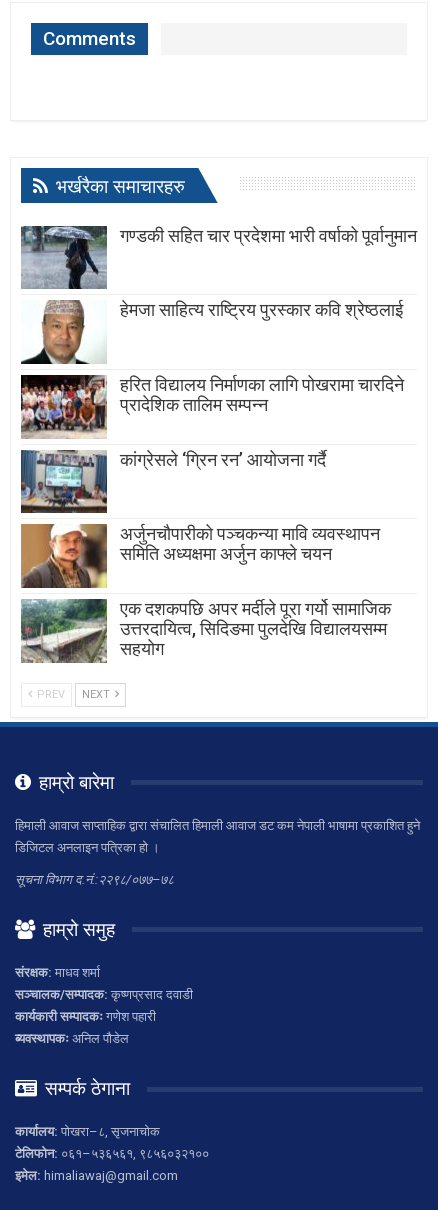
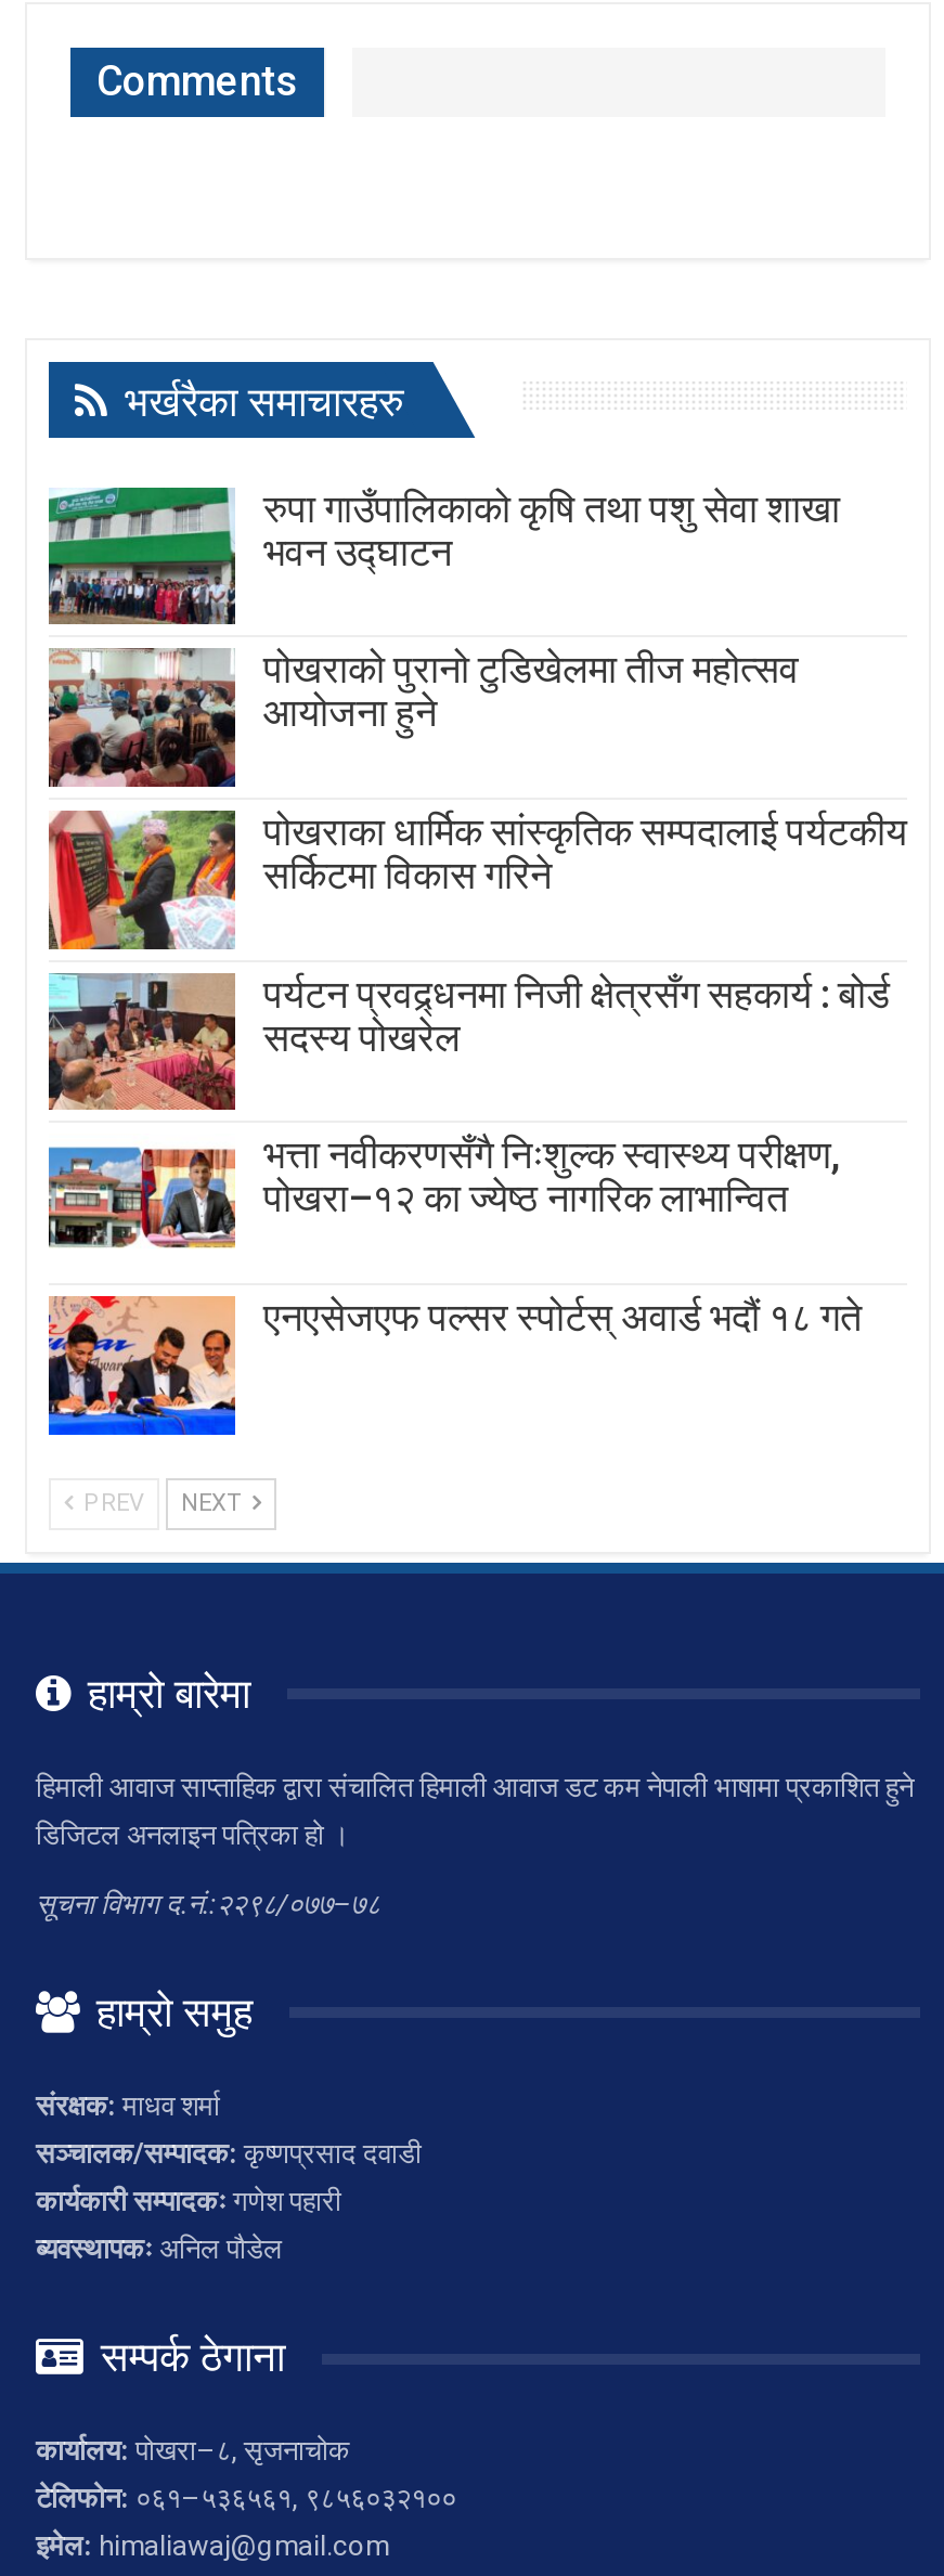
[20,225,417,290] [image] | गण्डकी सहित चार प्रदेशमा भारी वर्षाको पूर्वानुमान -> [49,485,840,626] [image] | रुपा गाउँपालिकाको कृषि तथा पशु सेवा शाखा | भवन उद्घाटन
[21,299,403,365] [image] | हेमजा साहित्य राष्ट्रिय पुरस्कार कवि श्रेष्ठलाई -> [47,646,799,789] [image] | पोखराको पुरानो टुडिखेलमा तीज महोत्सव | आयोजना हुने
[20,374,404,439] [image] | हरित विद्यालय निर्माणका लागि पोखरामा चारदिने | प्रादेशिक तालिम सम्पन्न -> [47,808,907,952] [image] | पोखराका धार्मिक सांस्कृतिक सम्पदालाई पर्यटकीय | सर्किटमा विकास गरिने
[20,449,326,514] [image] | कांग्रेसले ‘ग्रिन रन’ आयोजना गर्दै -> [47,970,890,1112] [image] | पर्यटन प्रवद्र्धनमा निजी क्षेत्रसँग सहकार्य : बोर्ड | सदस्य पोखरेल
[20,523,380,589] [image] | अर्जुनचौपारीको पञ्चकन्या मावि व्यवस्थापन | समिति अध्यक्षमा अर्जुन काफ्ले चयन -> [47,1132,840,1272] [image] | भत्ता नवीकरणसँगै निःशुल्क स्वास्थ्य परीक्षण, | पोखरा–१२ का ज्येष्ठ नागरिक लाभान्वित
[20,598,391,664] [image] | एक दशकपछि अपर मर्दीले पूरा गर्यो सामाजिक | उत्तरदायित्व, सिदिङमा पुलदेखि विद्यालयसम्म | सहयोग -> [47,1294,862,1437] [image] | एनएसेजएफ पल्सर स्पोर्टस् अवार्ड भदौं १८ गते

